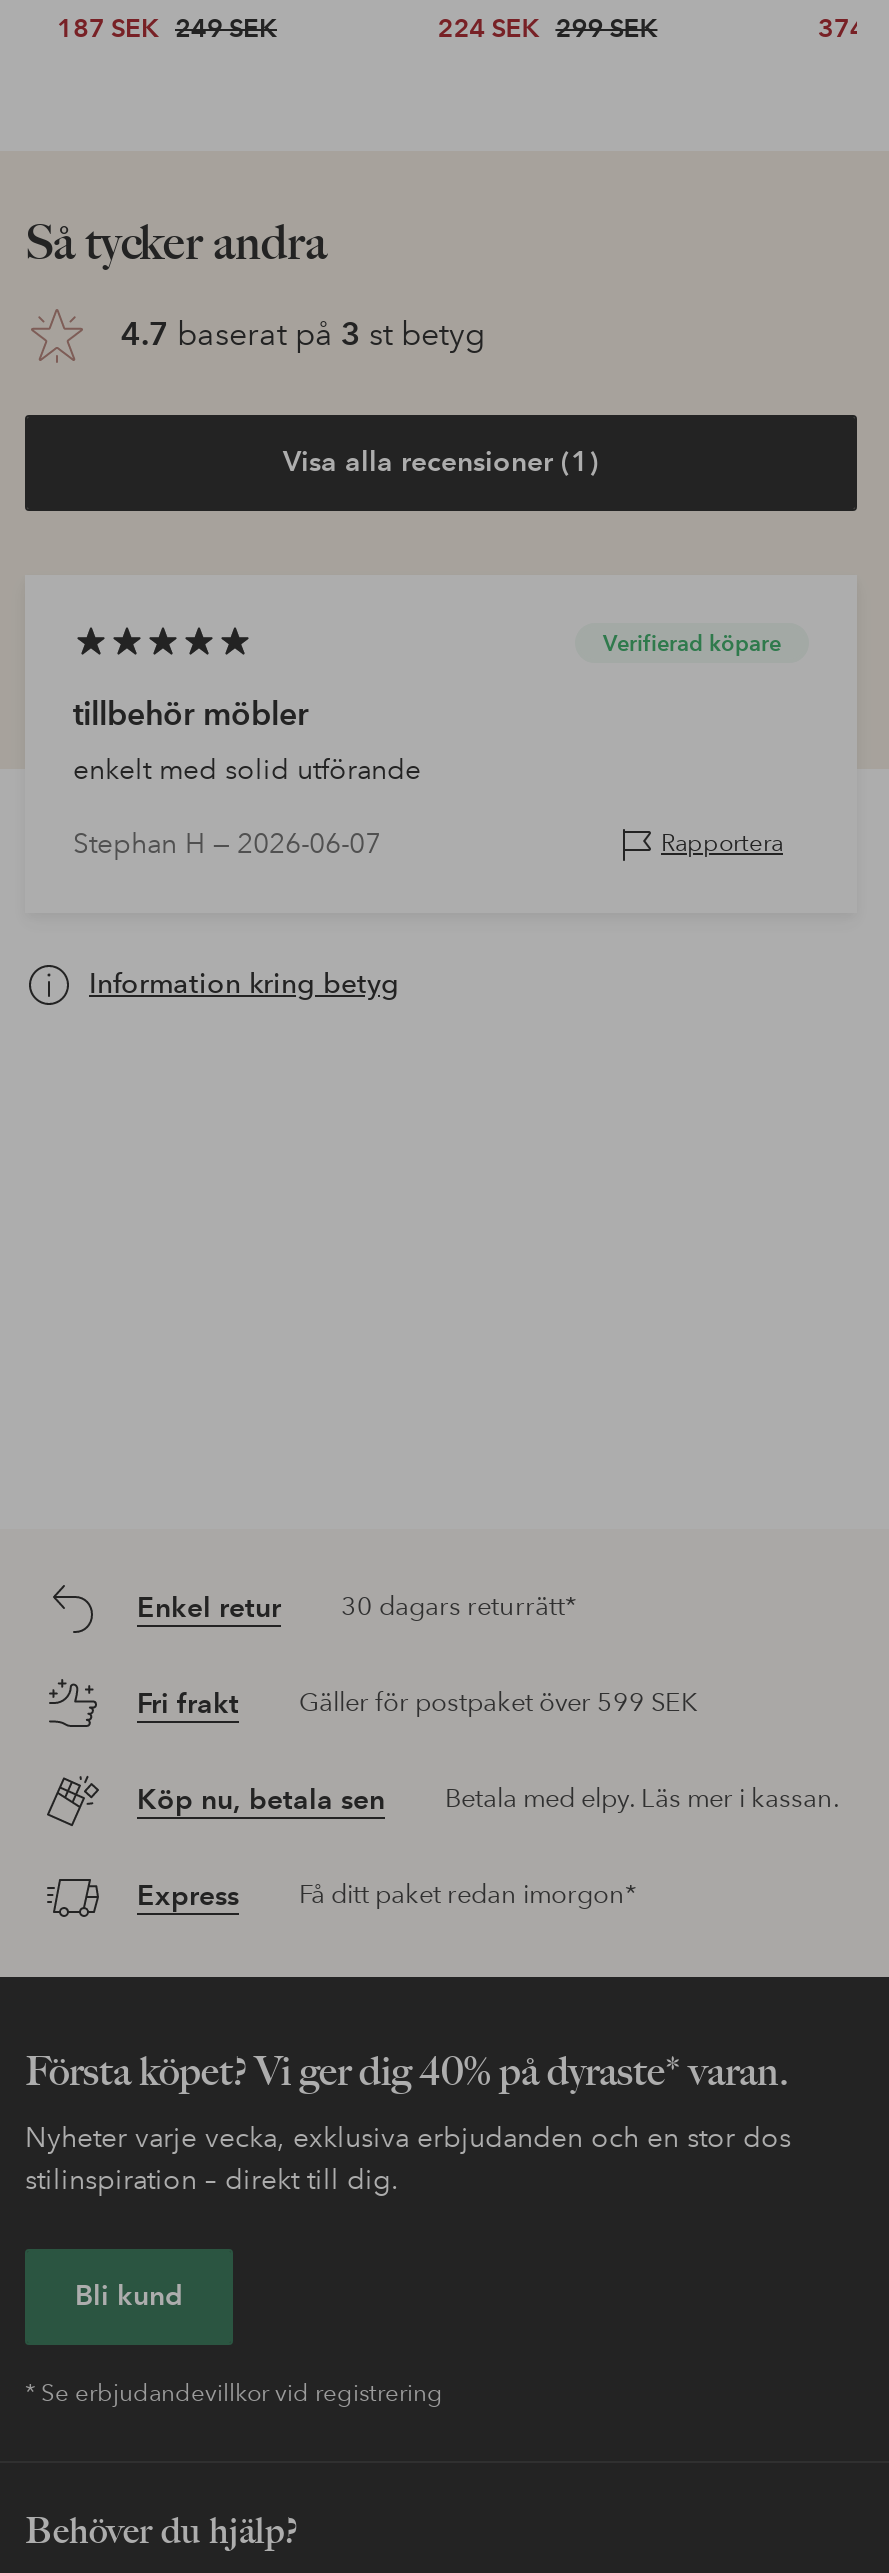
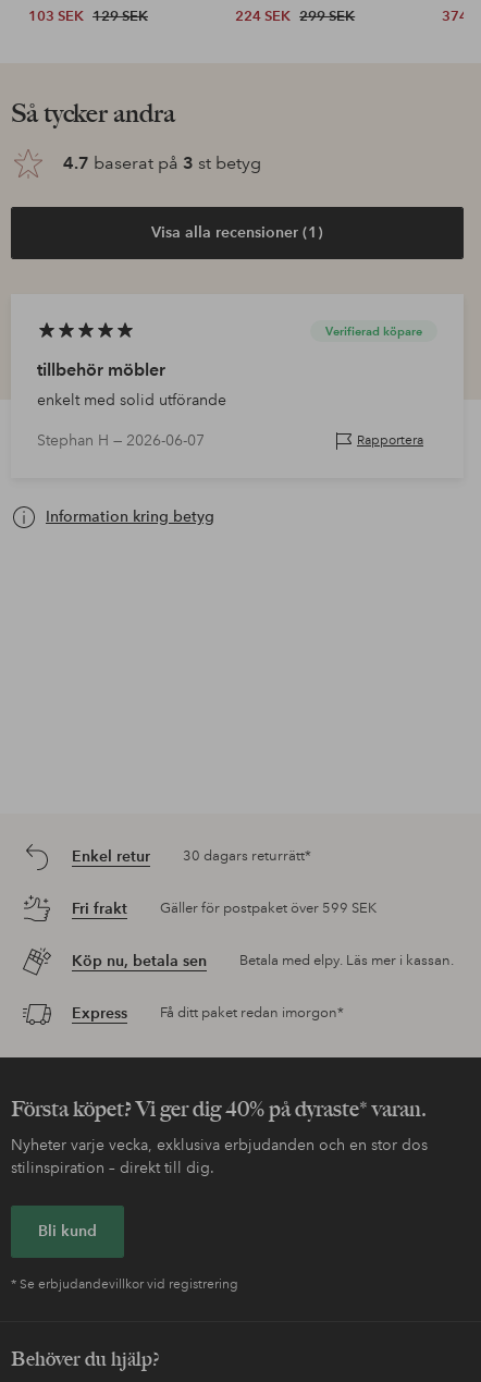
[57,12,277,44] 187 SEK 249 SEK -> [28,7,148,25] 103 SEK 129 SEK

